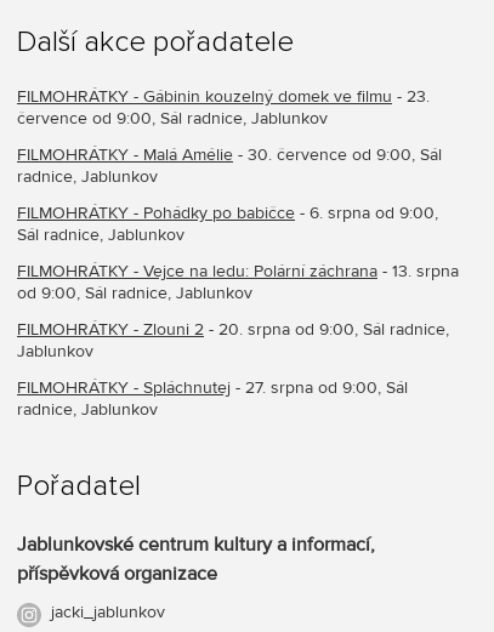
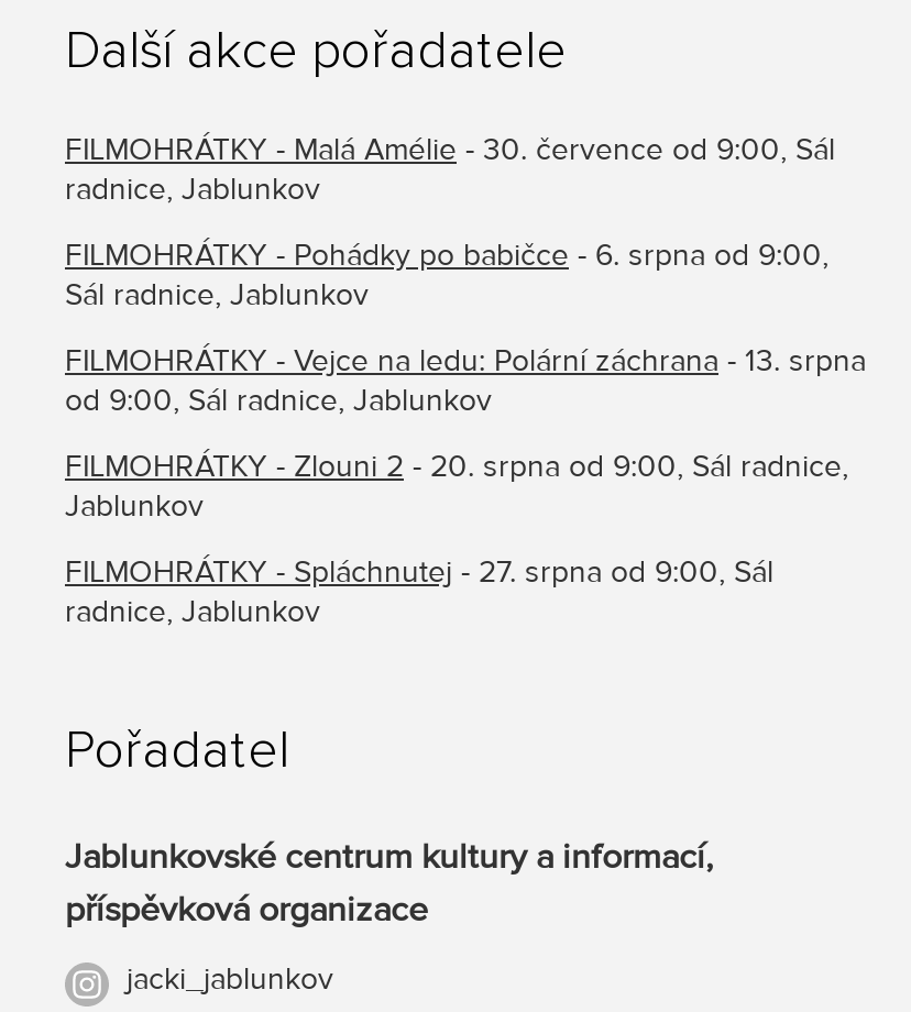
[17,86,430,129] FILMOHRÁTKY - Gábinin kouzelný domek ve filmu - 23. | července od 9:00, Sál radnice, Jablunkov -> none

